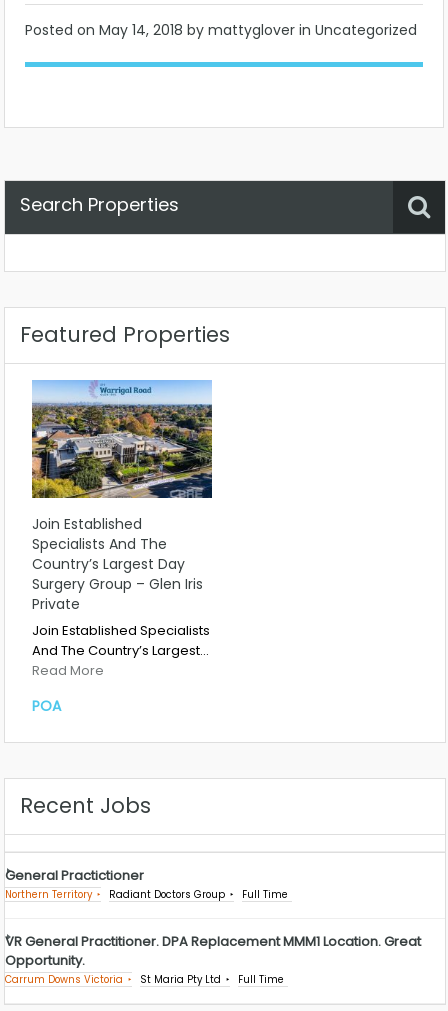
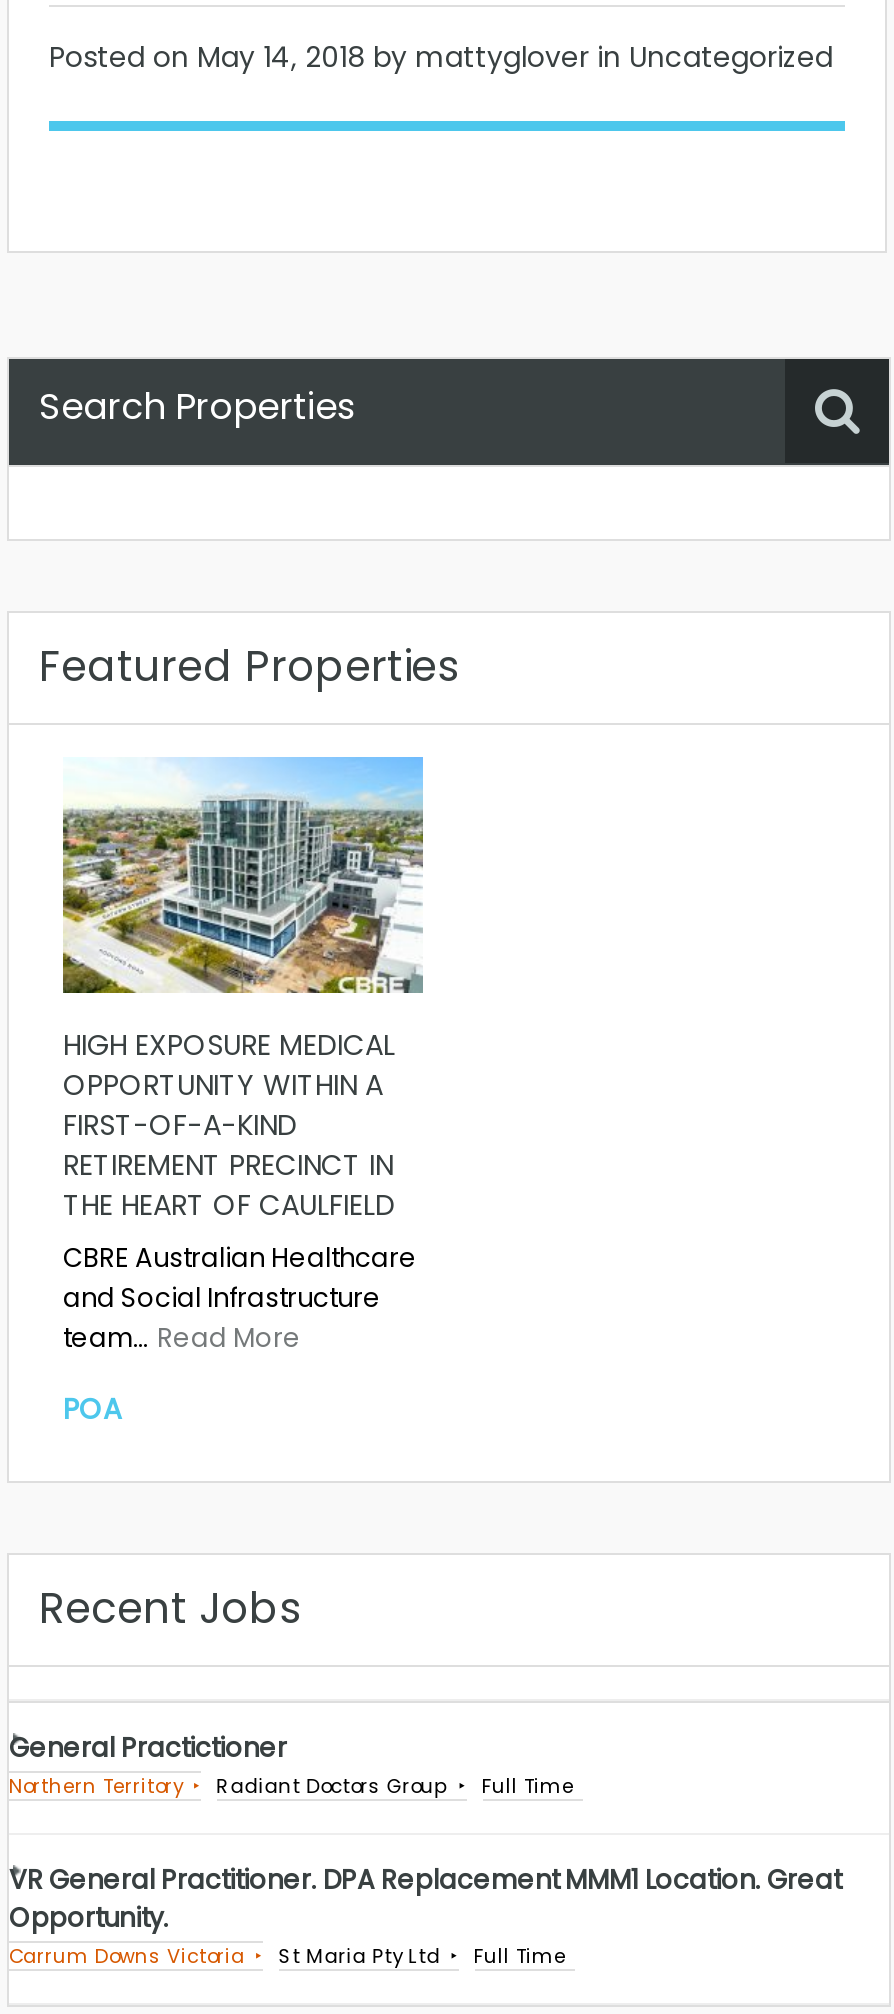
[31,379,213,680] [image] | Join Established | Specialists And The | Country’s Largest Day | Surgery Group – Glen Iris | Private | Join Established Specialists | And The Country’s Largest… | Read More -> [61,757,423,1357] [image] | HIGH EXPOSURE MEDICAL | OPPORTUNITY WITHIN A | FIRST-OF-A-KIND | RETIREMENT PRECINCT IN | THE HEART OF CAULFIELD | CBRE Australian Healthcare | and Social Infrastructure | team… Read More

